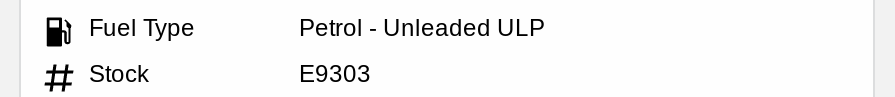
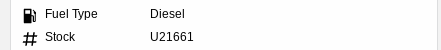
[299,14,545,42] Petrol - Unleaded ULP -> [150,7,185,21] Diesel
[299,60,371,88] E9303 -> [150,30,194,44] U21661

